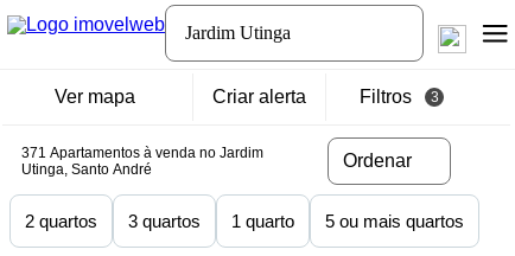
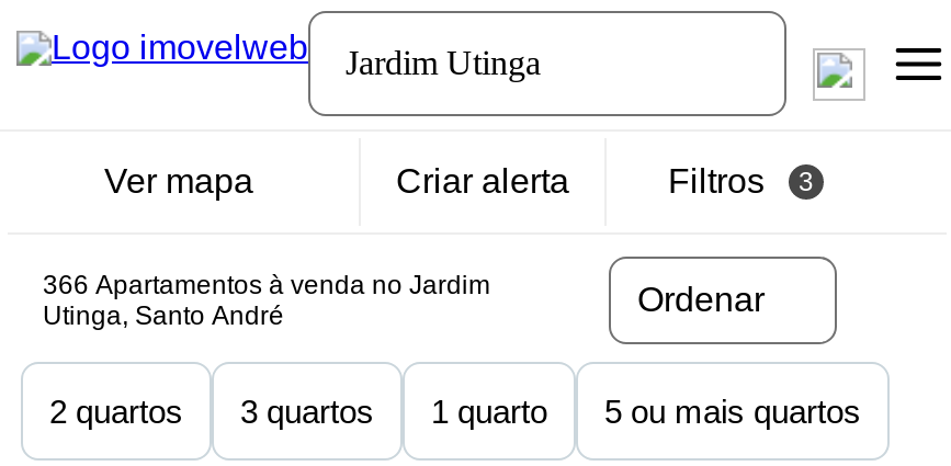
[21,145,263,161] 371 Apartamentos à venda no Jardim -> [43,270,490,300] 366 Apartamentos à venda no Jardim

